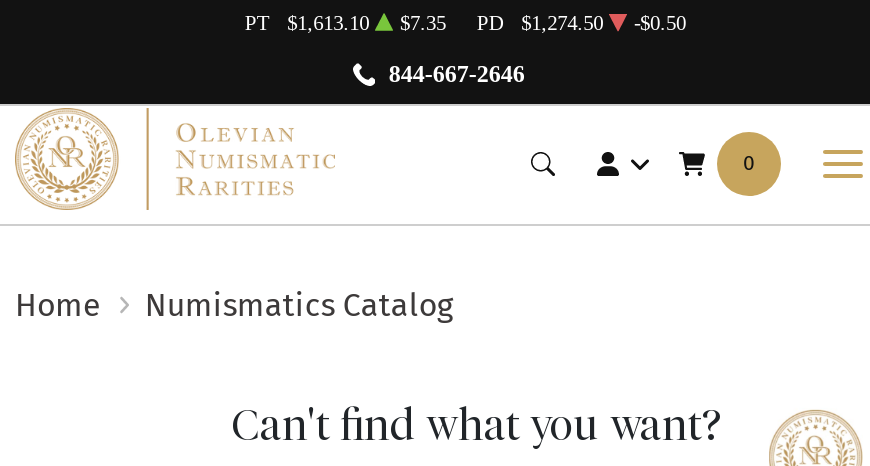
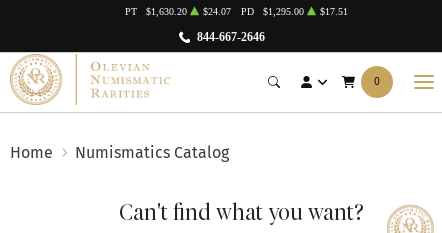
[287,12,369,34] $1,613.10 -> [146,6,187,17] $1,630.20
[400,12,446,34] $7.35 -> [202,6,230,17] $24.07
[521,12,603,34] $1,274.50 -> [263,6,304,17] $1,295.00
[634,12,686,34] -$0.50 -> [319,6,347,17] $17.51

